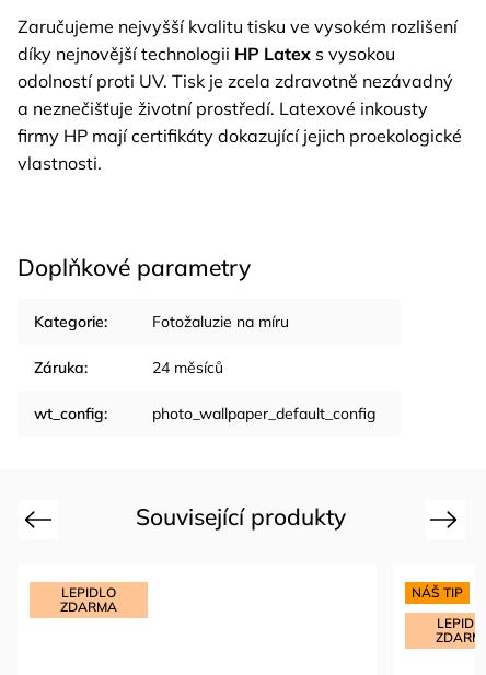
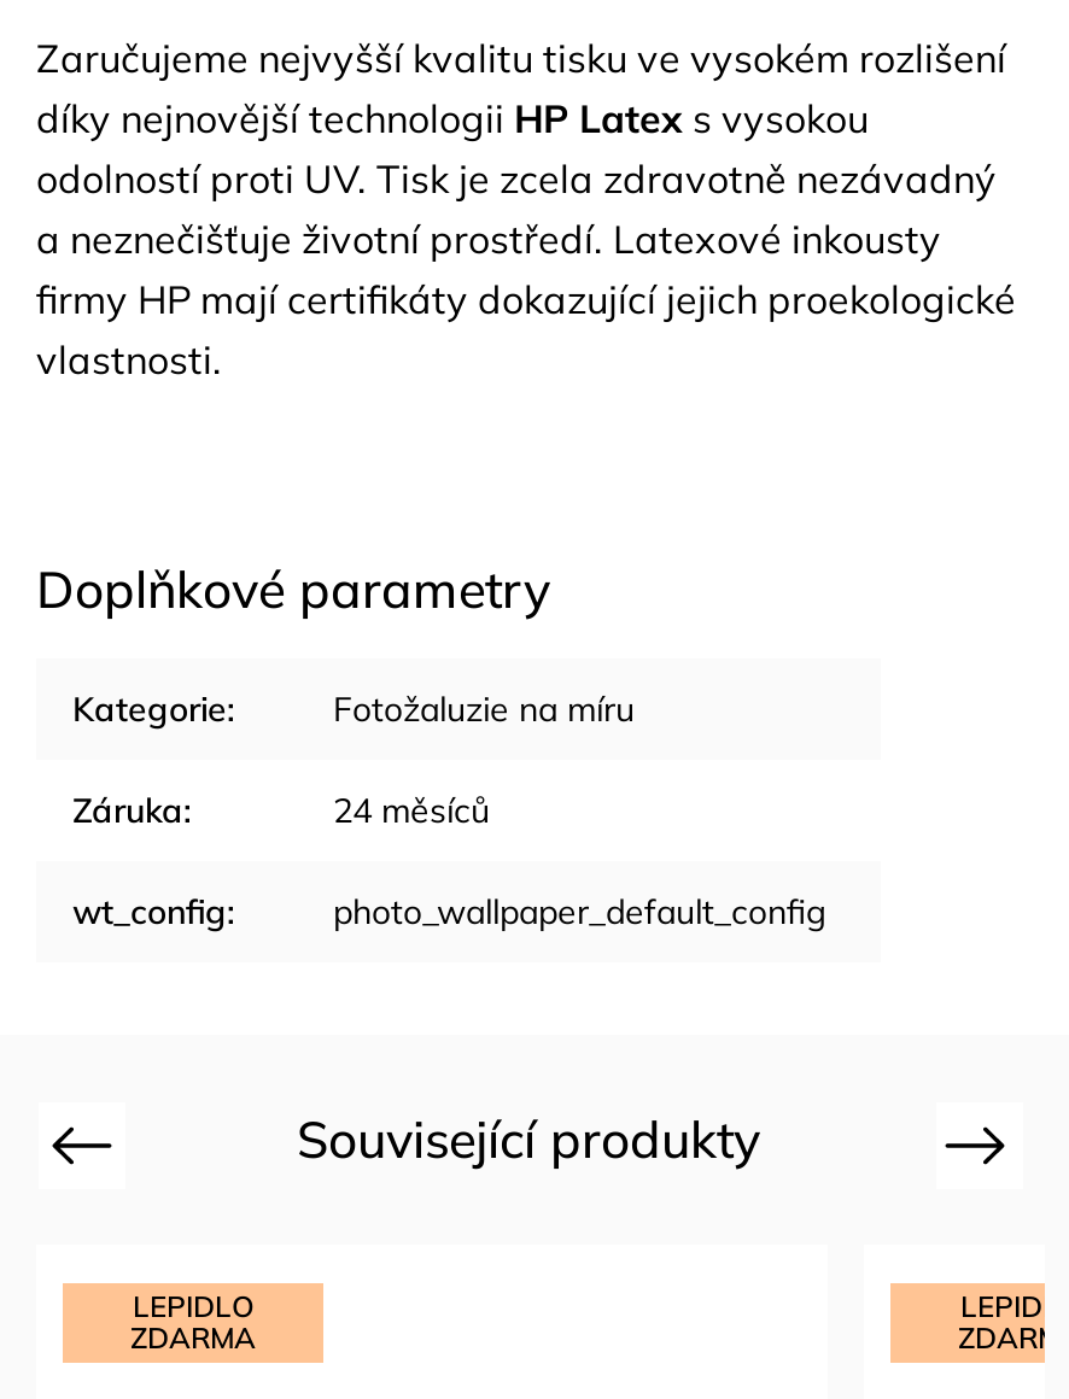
[412,584,463,601] NÁŠ TIP -> none

